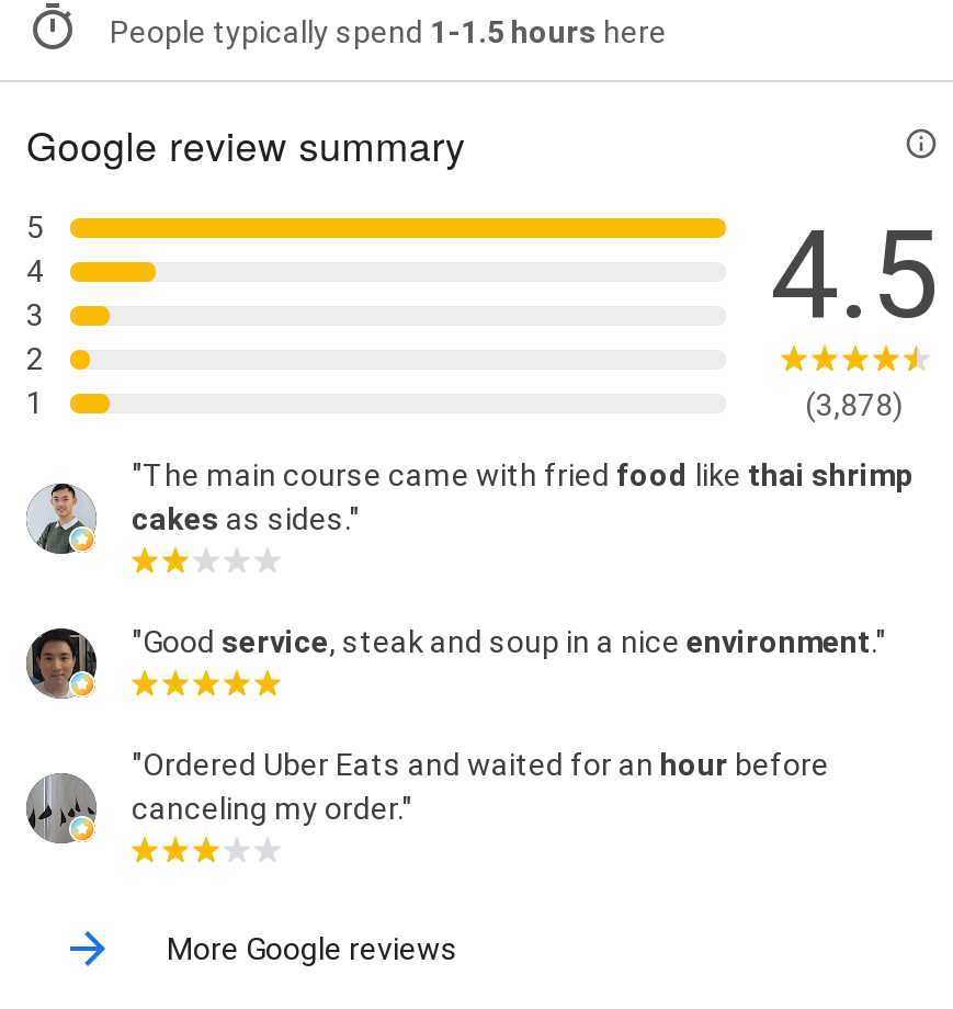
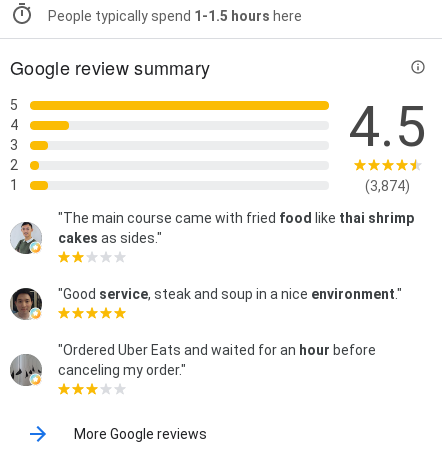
[805,386,904,422] (3,878) -> [365,178,410,194] (3,874)

